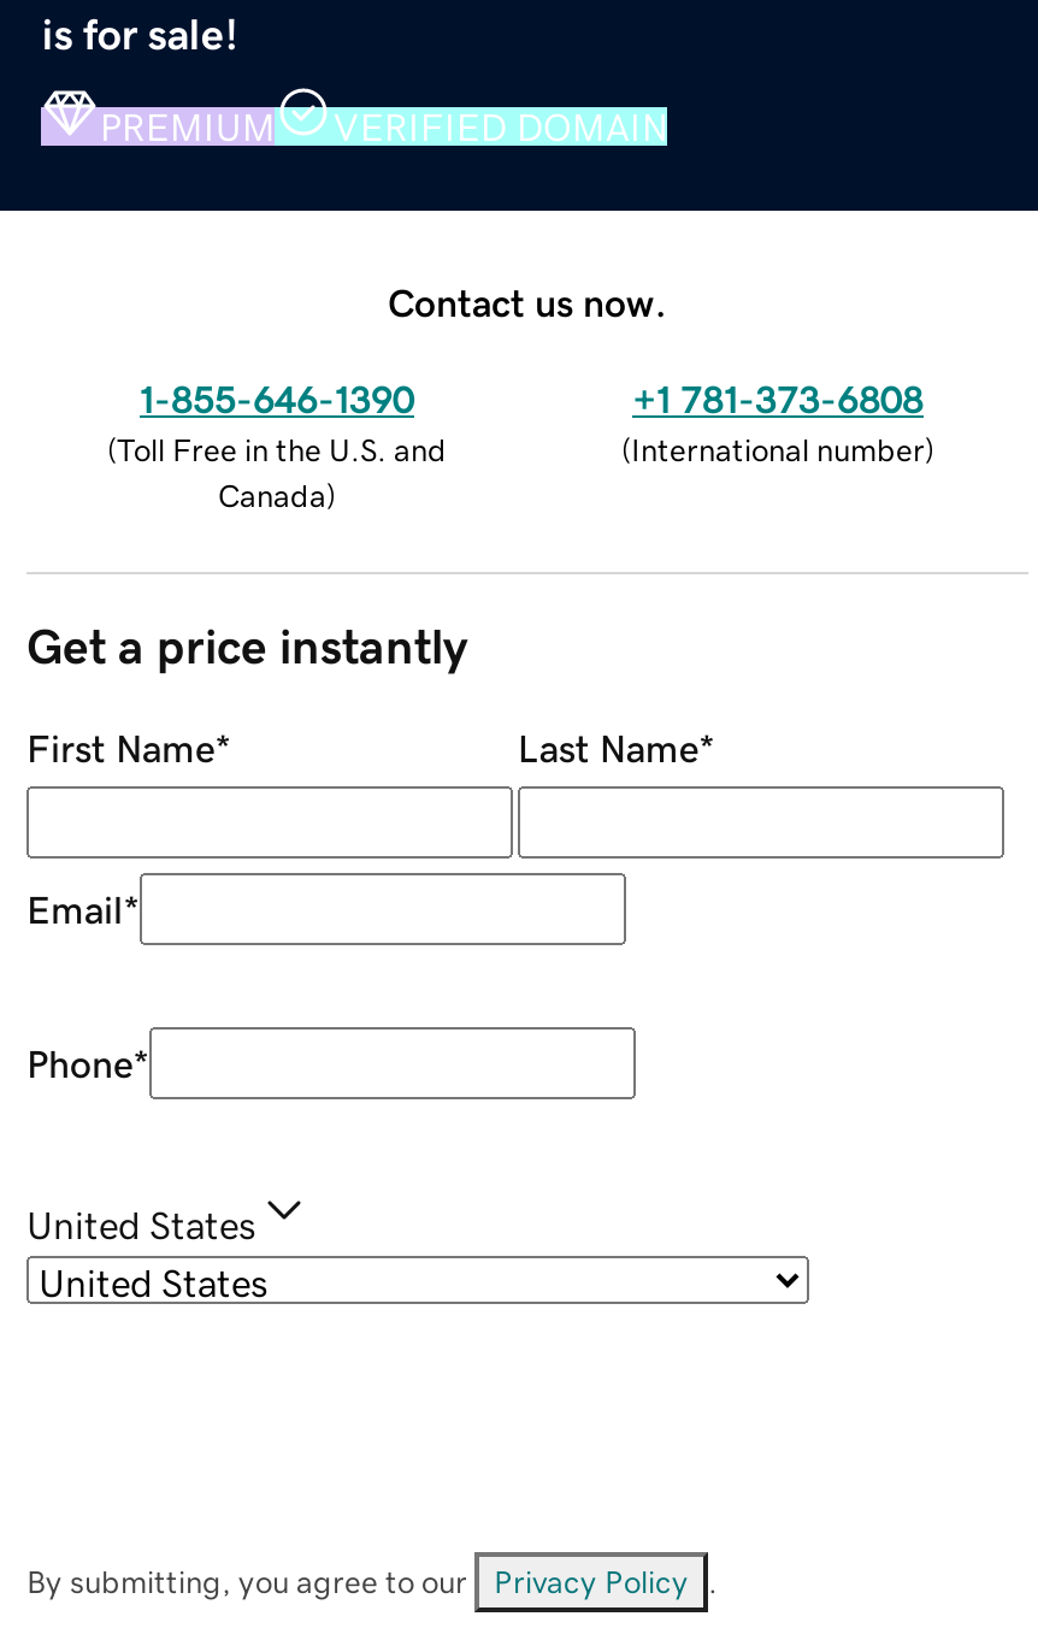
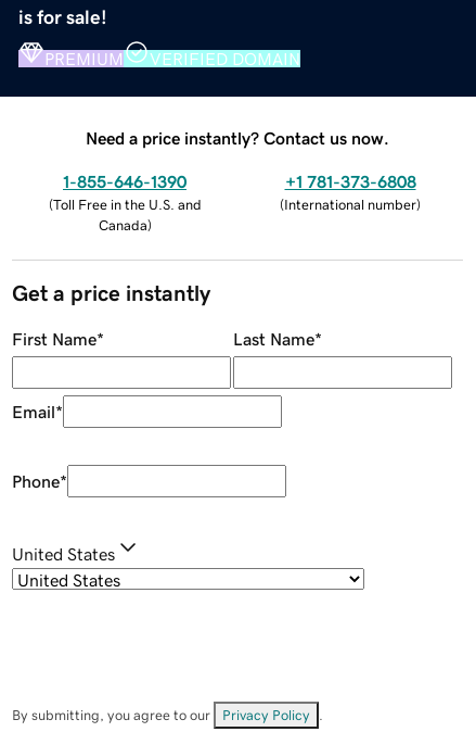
[388,282,667,321] Contact us now. -> [86,129,389,146] Need a price instantly? Contact us now.

